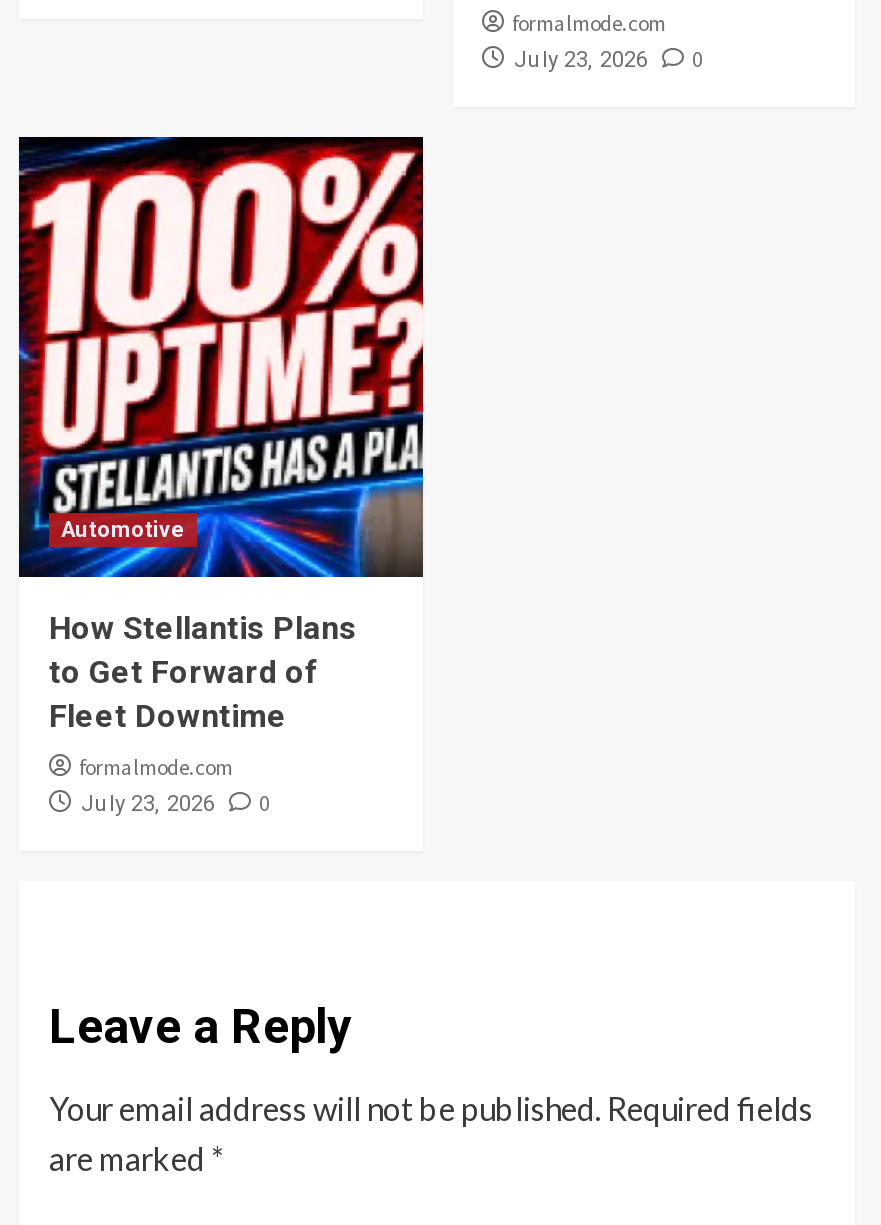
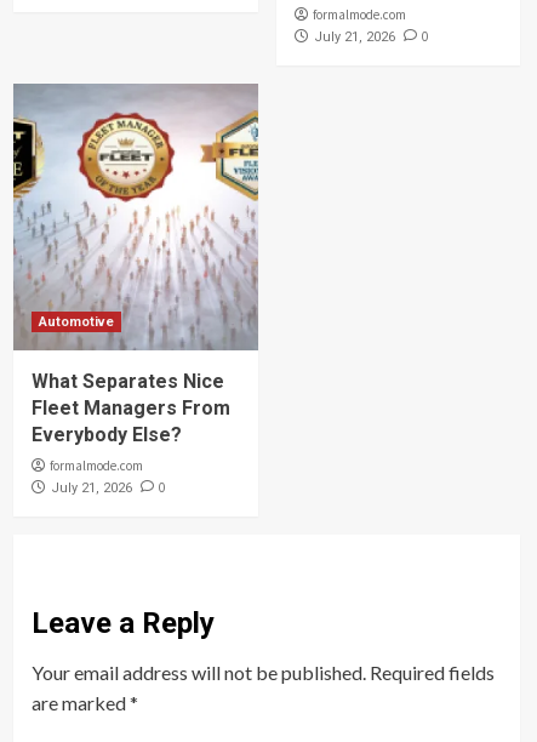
[514,45,702,73] July 23, 2026 0 -> [313,28,427,45] July 21, 2026 0
[17,137,425,735] [image] | How Stellantis Plans | to Get Forward of | Fleet Downtime -> [12,84,259,446] [image] | What Separates Nice | Fleet Managers From | Everybody Else?
[81,789,269,817] July 23, 2026 0 -> [51,479,165,496] July 21, 2026 0

